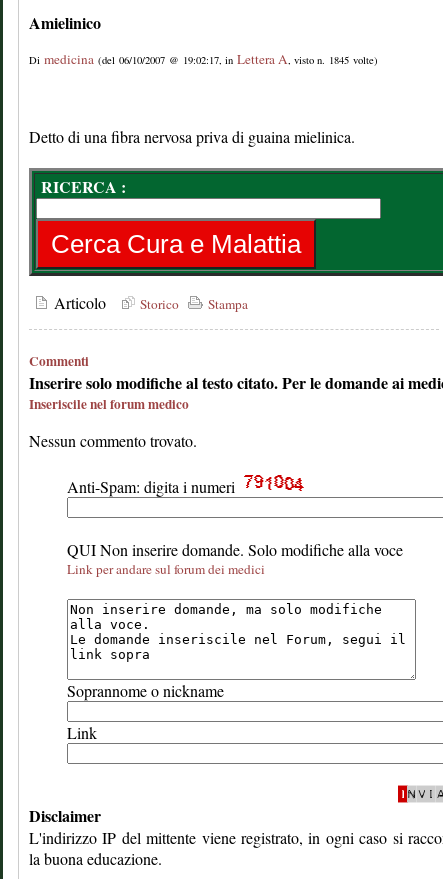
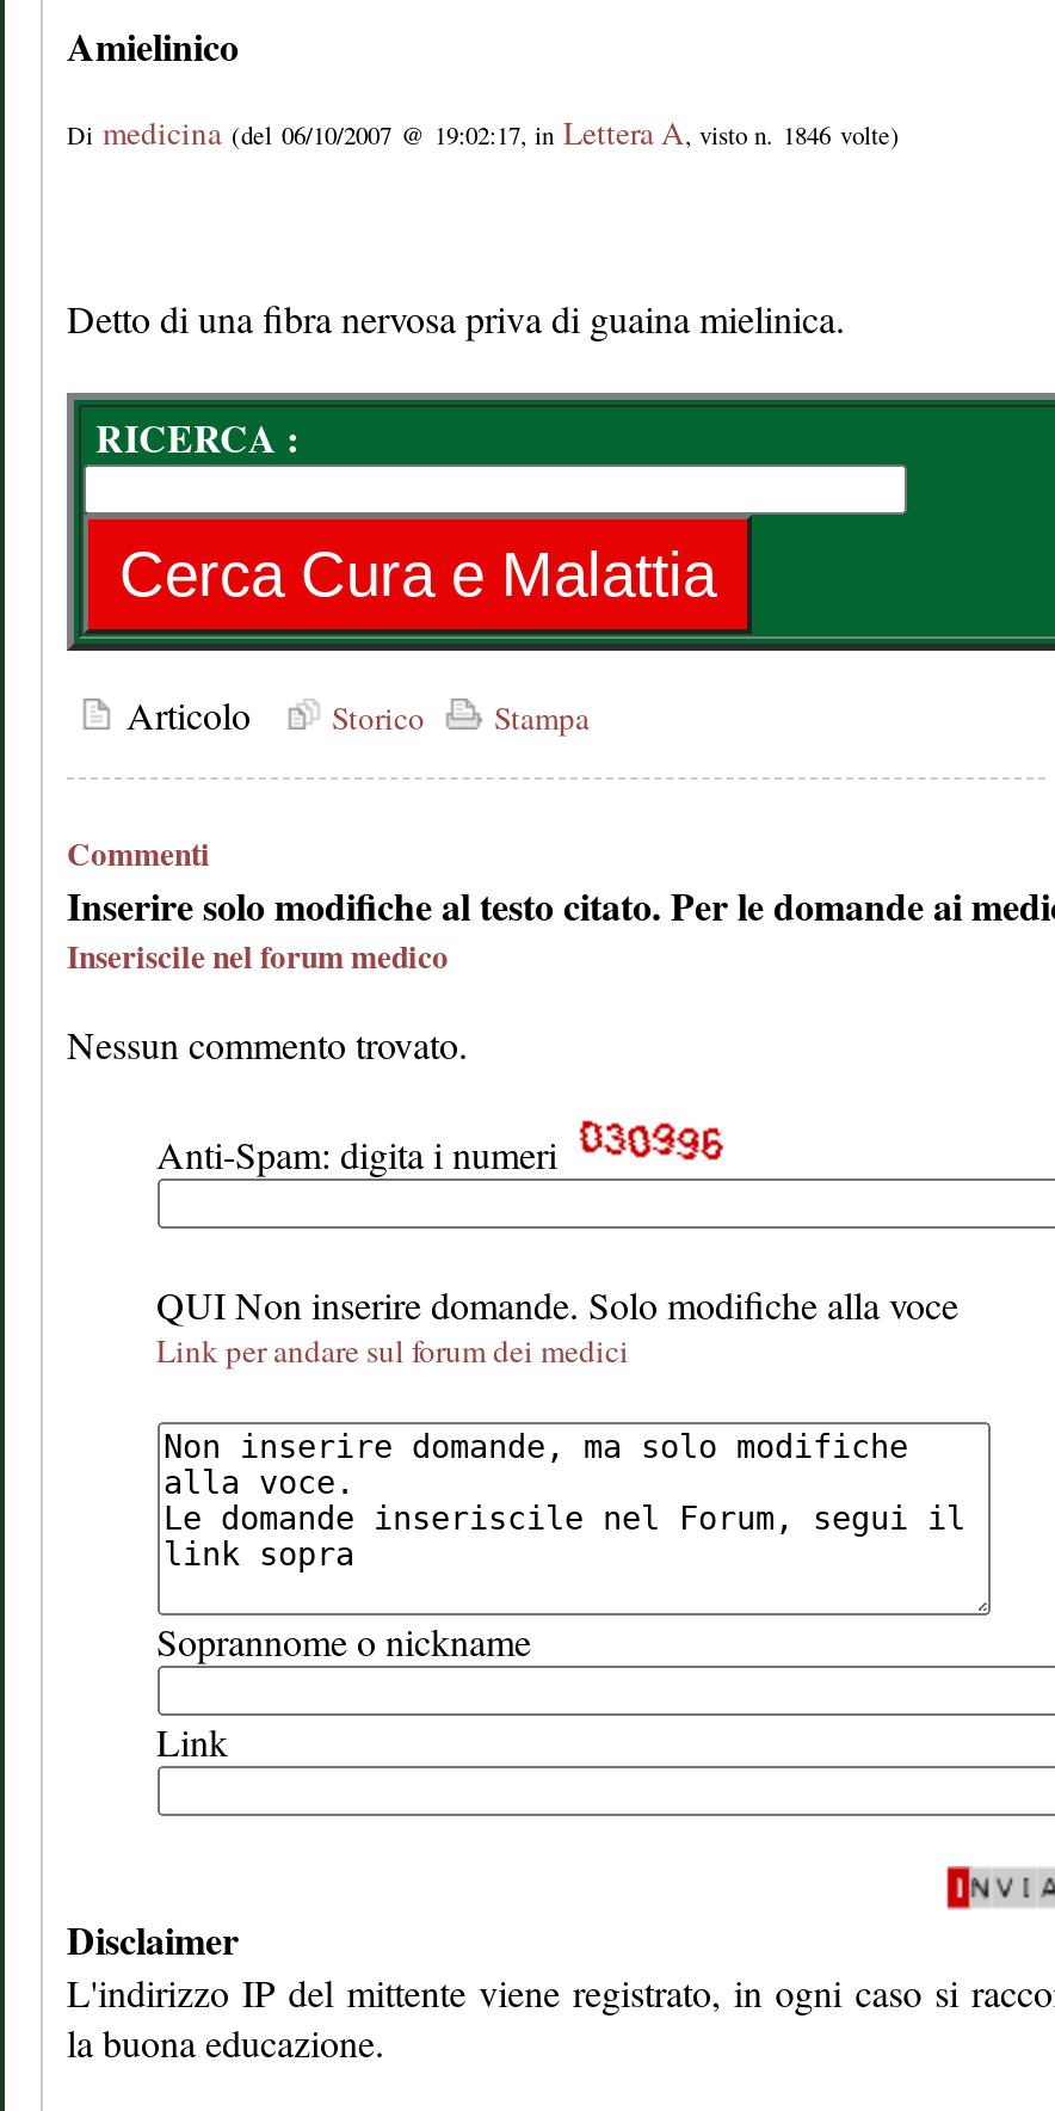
[29,50,378,68] Di medicina (del 06/10/2007 @ 19:02:17, in Lettera A, visto n. 1845 volte) -> [67,111,900,154] Di medicina (del 06/10/2007 @ 19:02:17, in Lettera A, visto n. 1846 volte)

